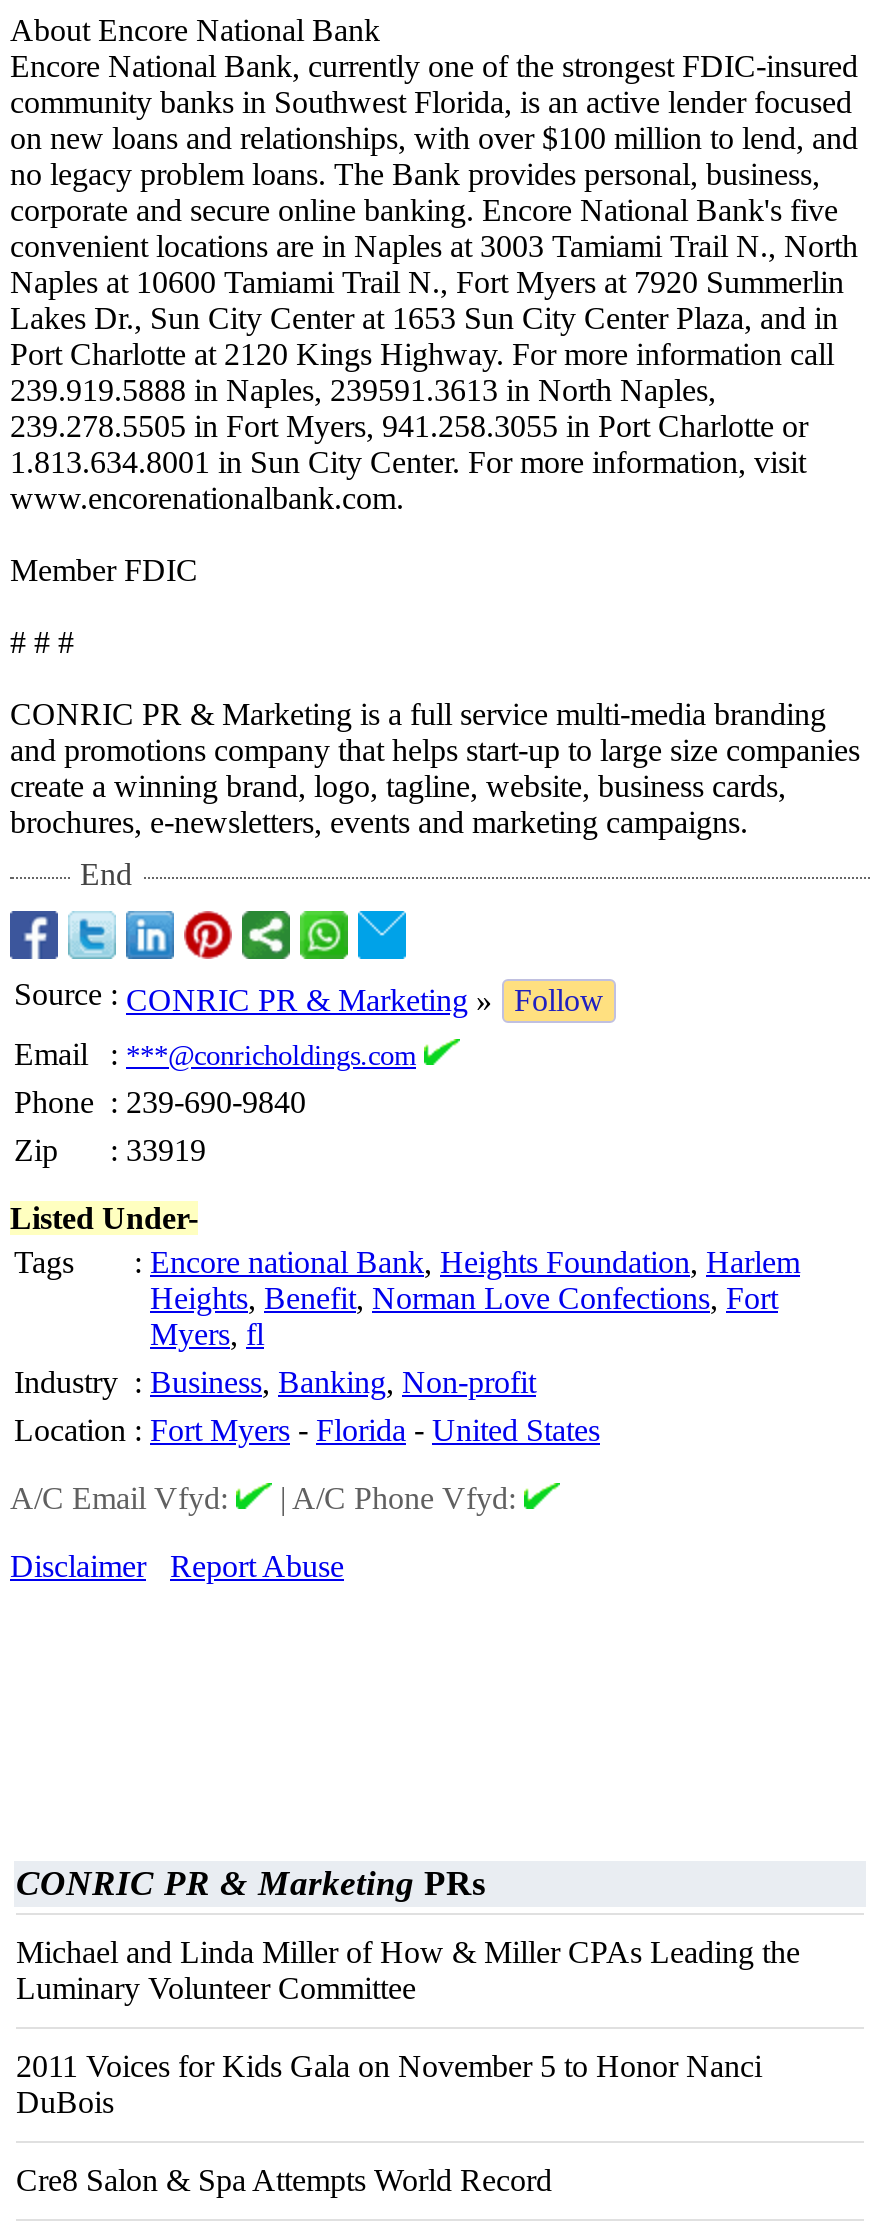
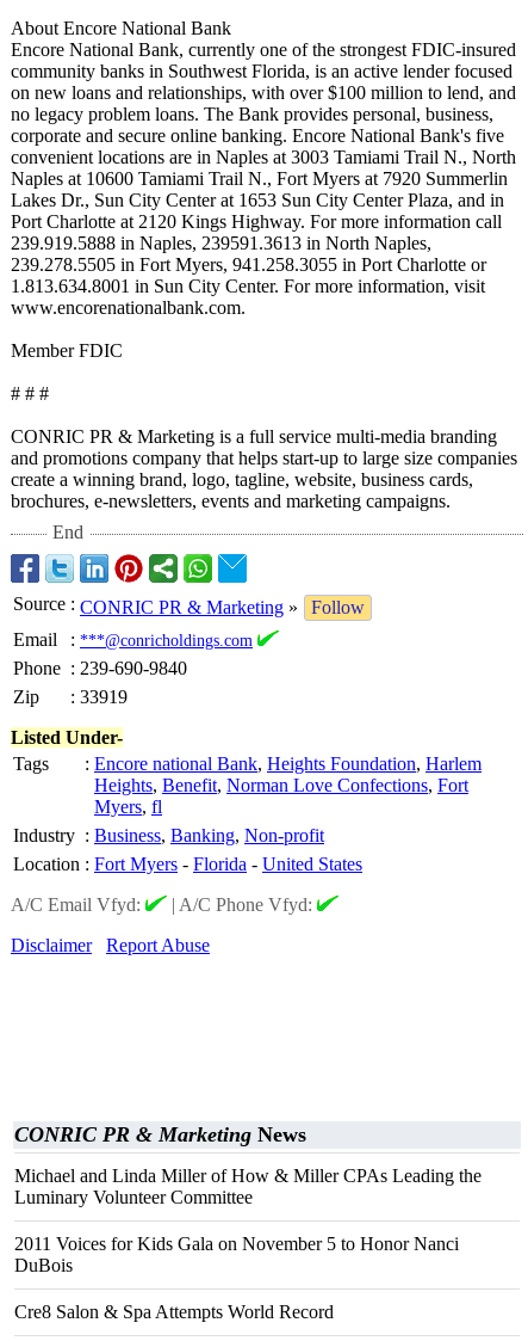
[16,1863,486,1903] CONRIC PR & Marketing PRs -> [14,1122,306,1146] CONRIC PR & Marketing News

